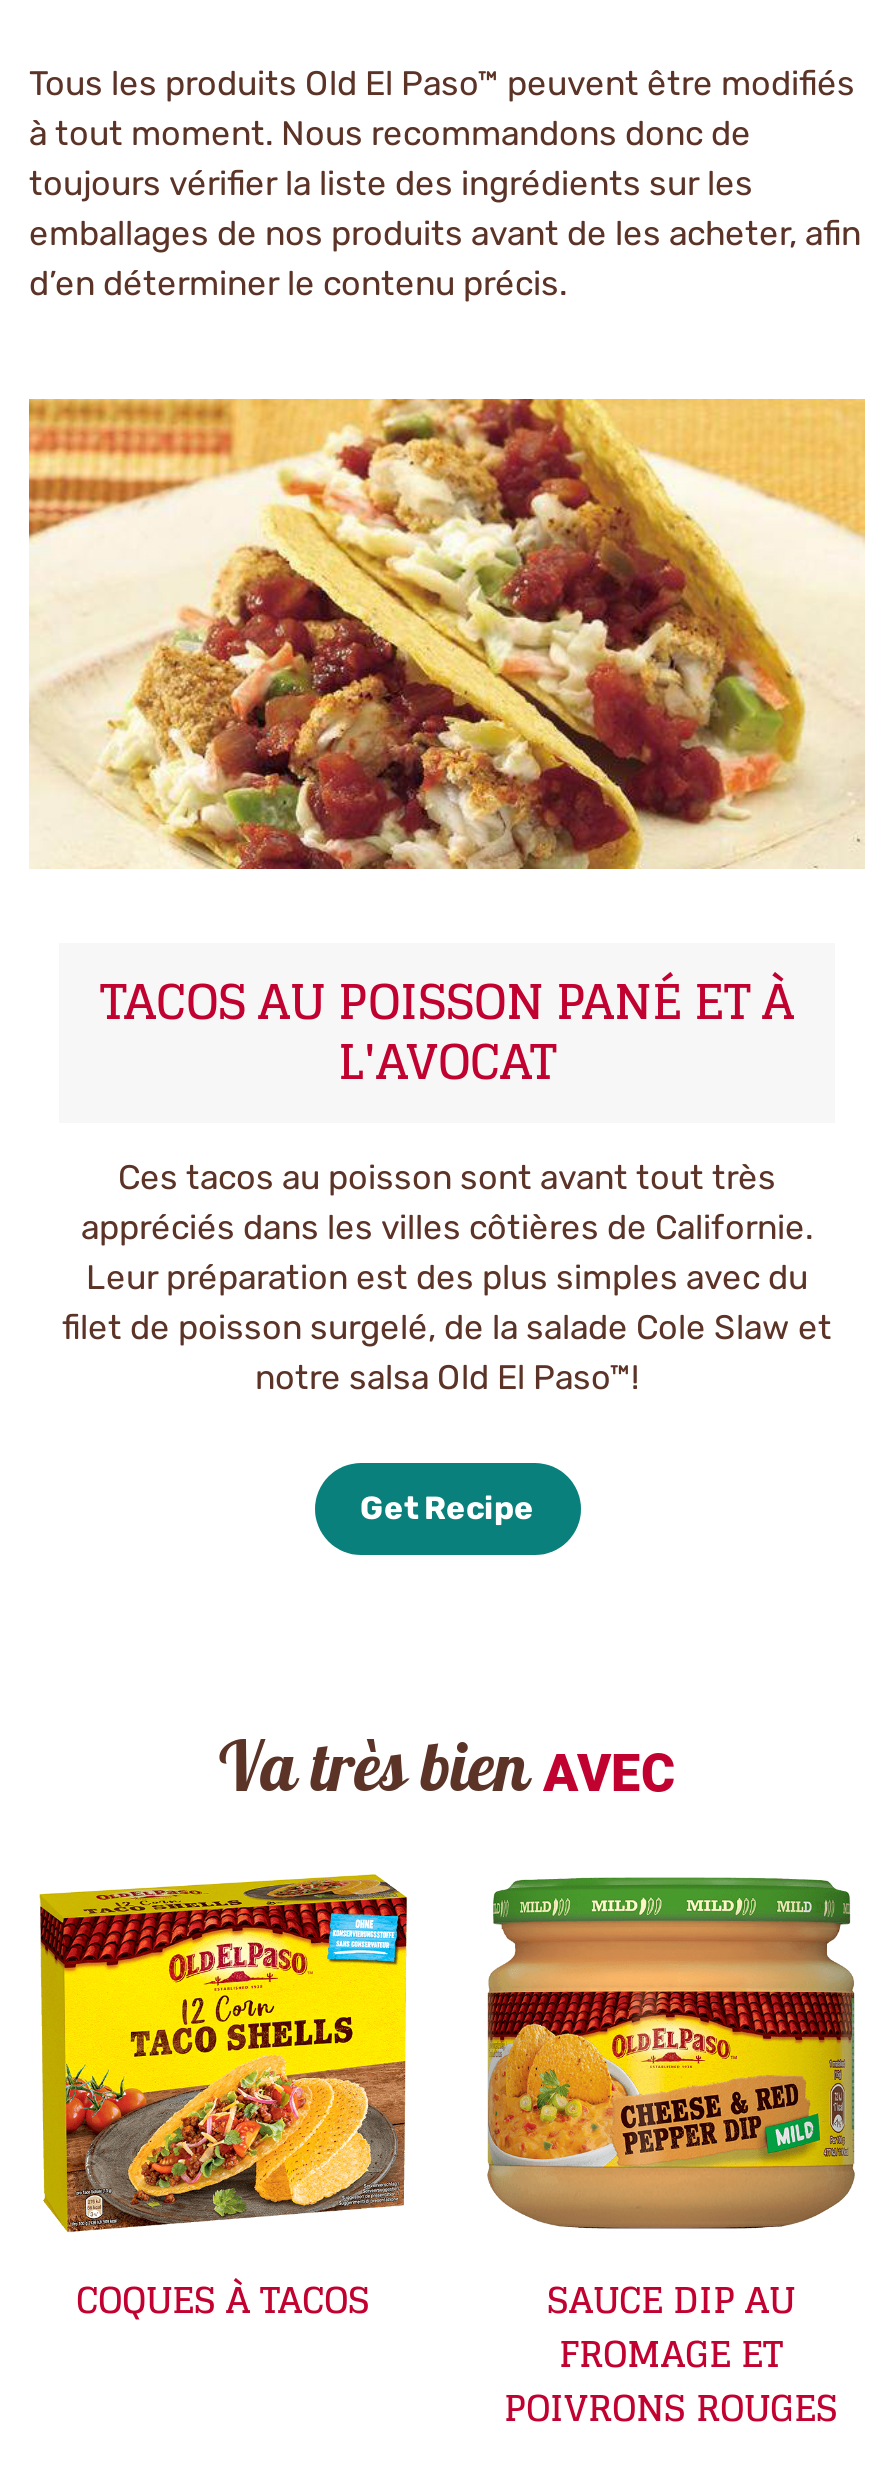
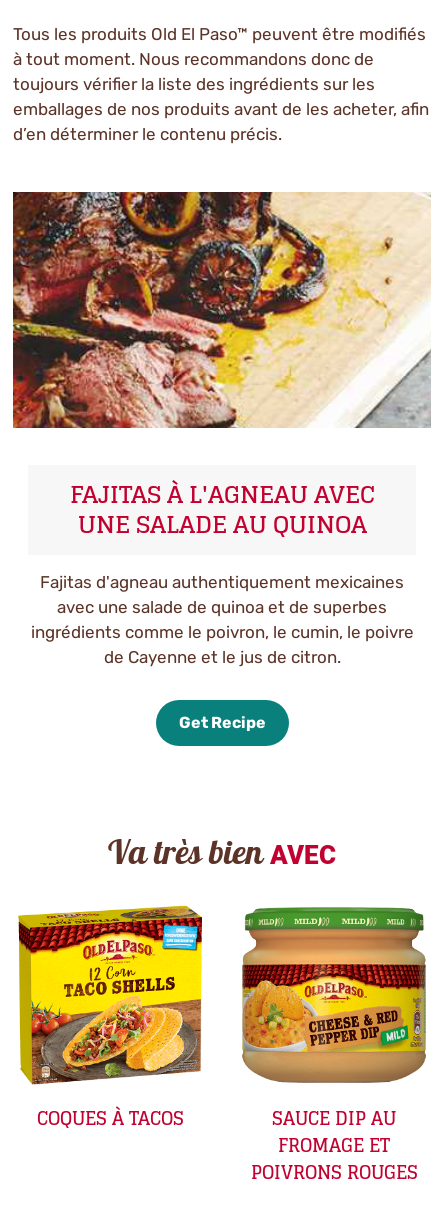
[27,397,865,871] [image] -> [12,191,431,429] [image]
[100,959,794,1105] TACOS AU POISSON PANÉ ET À | L'AVOCAT -> [69,473,374,546] FAJITAS À L'AGNEAU AVEC | UNE SALADE AU QUINOA
[62,1157,832,1397] Ces tacos au poisson sont avant tout très | appréciés dans les villes côtières de Californie. | Leur préparation est des plus simples avec du | filet de poisson surgelé, de la salade Cole Slaw et | notre salsa Old El Paso™! -> [30,572,413,667] Fajitas d'agneau authentiquement mexicaines | avec une salade de quinoa et de superbes | ingrédients comme le poivron, le cumin, le poivre | de Cayenne et le jus de citron.

